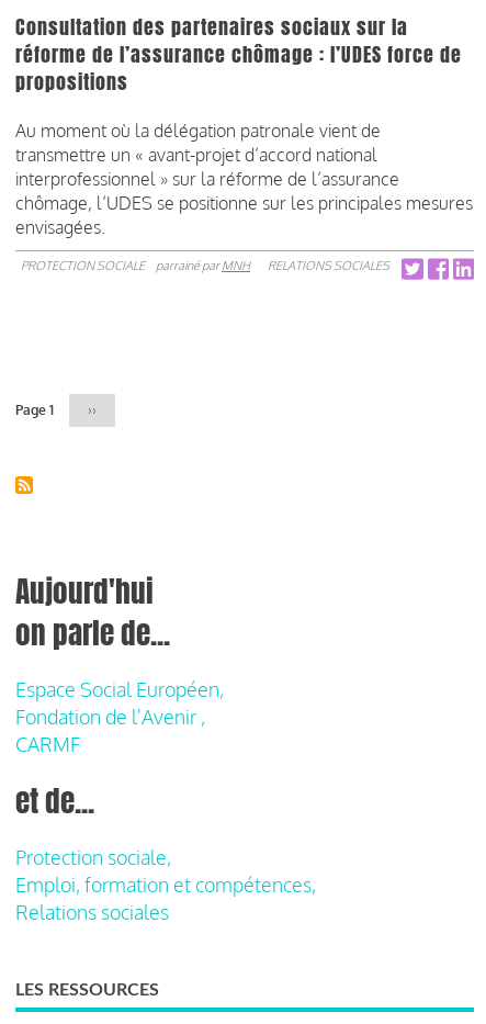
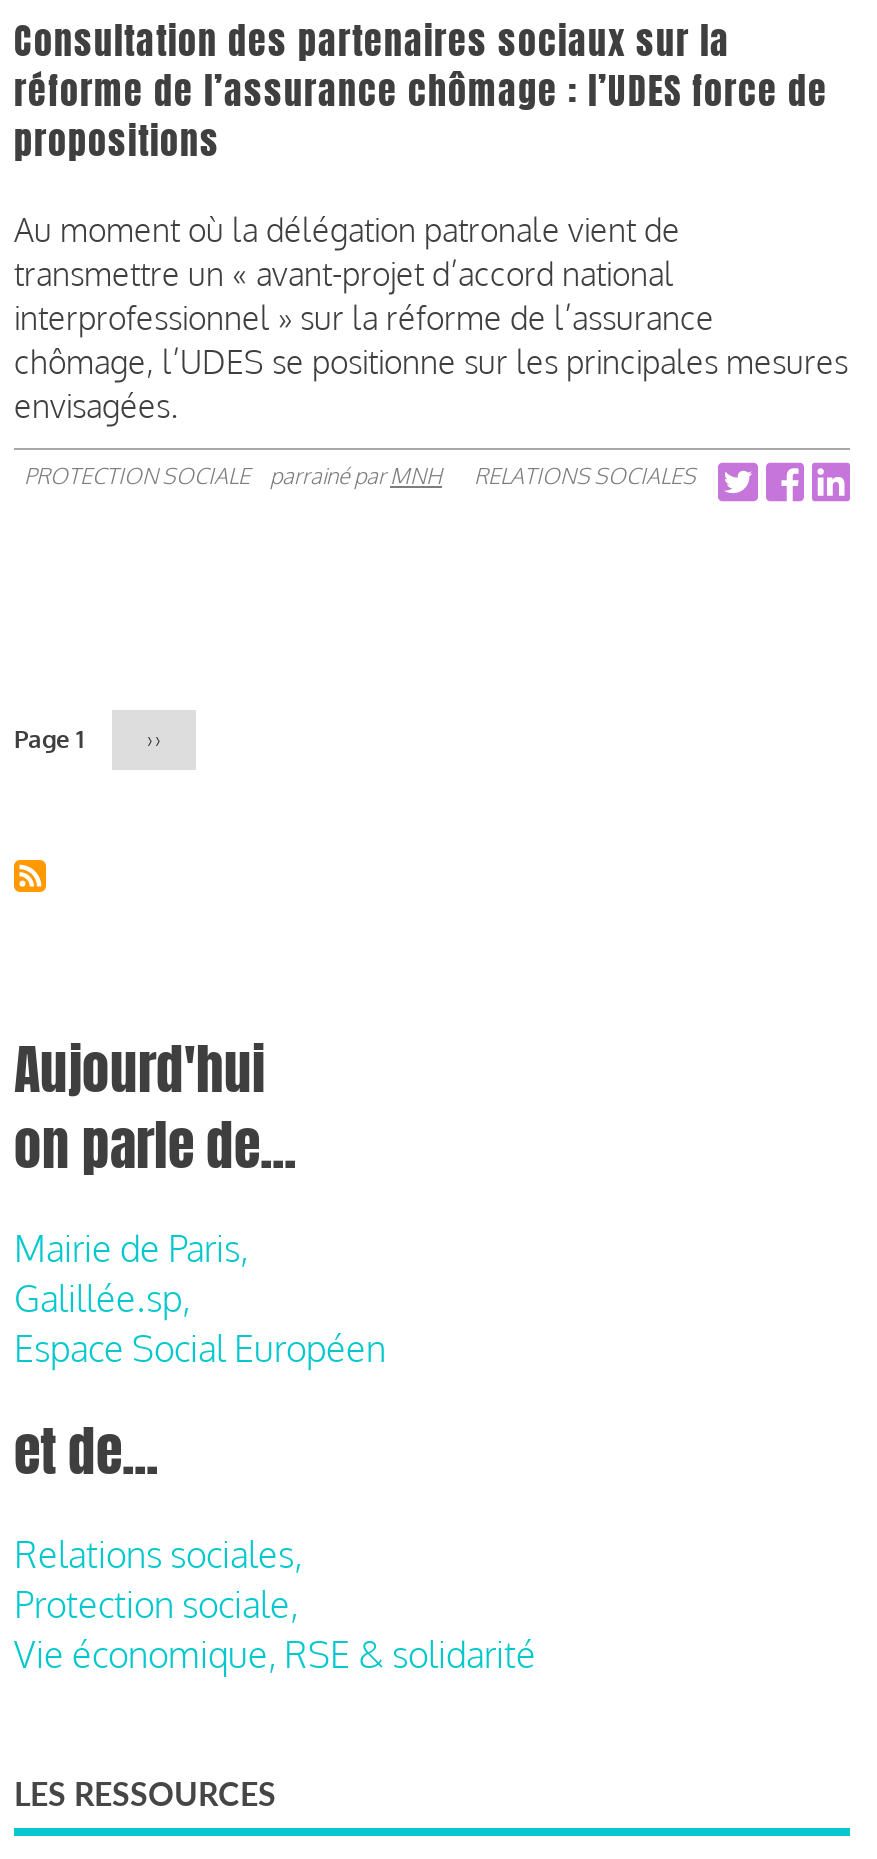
[15,677,224,756] Espace Social Européen, | Fondation de l'Avenir , | CARMF -> [14,1226,386,1370] Mairie de Paris, | Galillée.sp, | Espace Social Européen
none -> [14,1532,302,1576] Relations sociales,
moved [15,845,171,869] -> [14,1582,298,1626]: Protection sociale,
[15,872,316,924] Emploi, formation et compétences, | Relations sociales -> [14,1632,536,1676] Vie économique, RSE & solidarité

